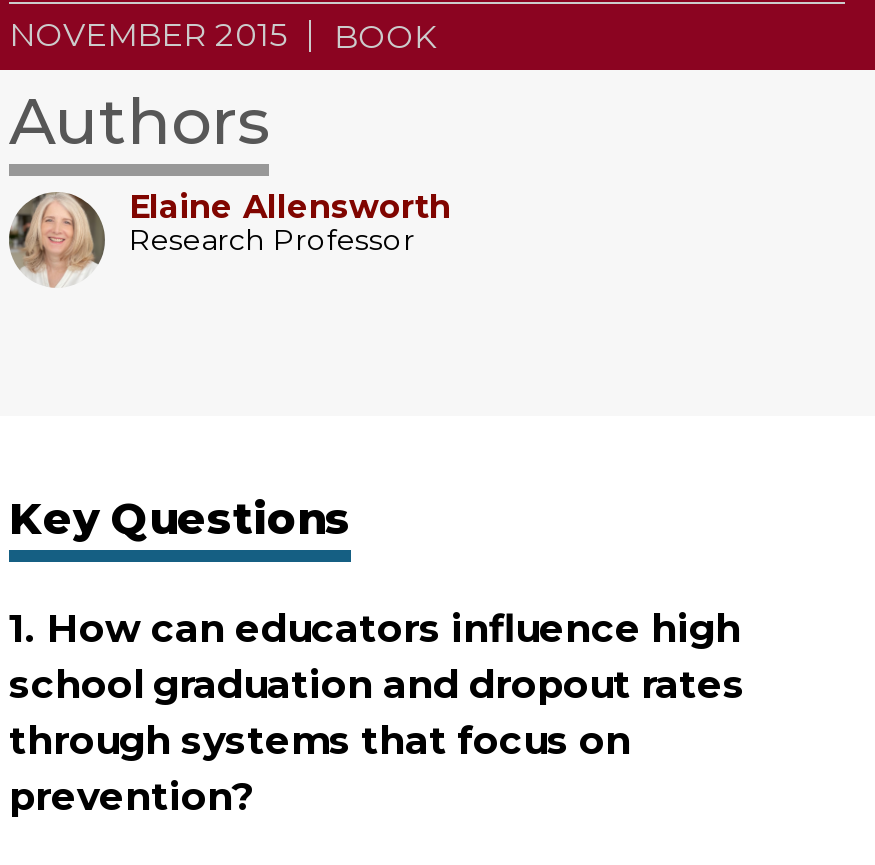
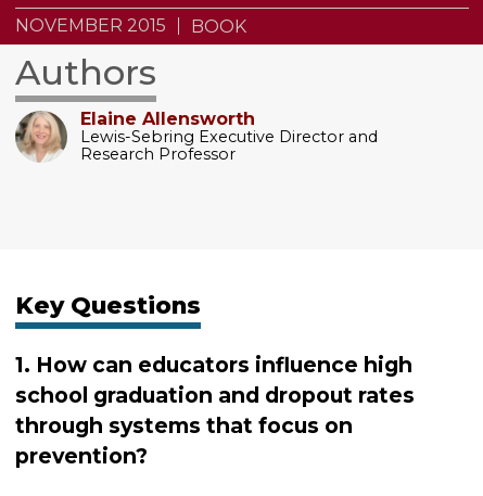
none -> [80,127,378,146] Lewis-Sebring Executive Director and

